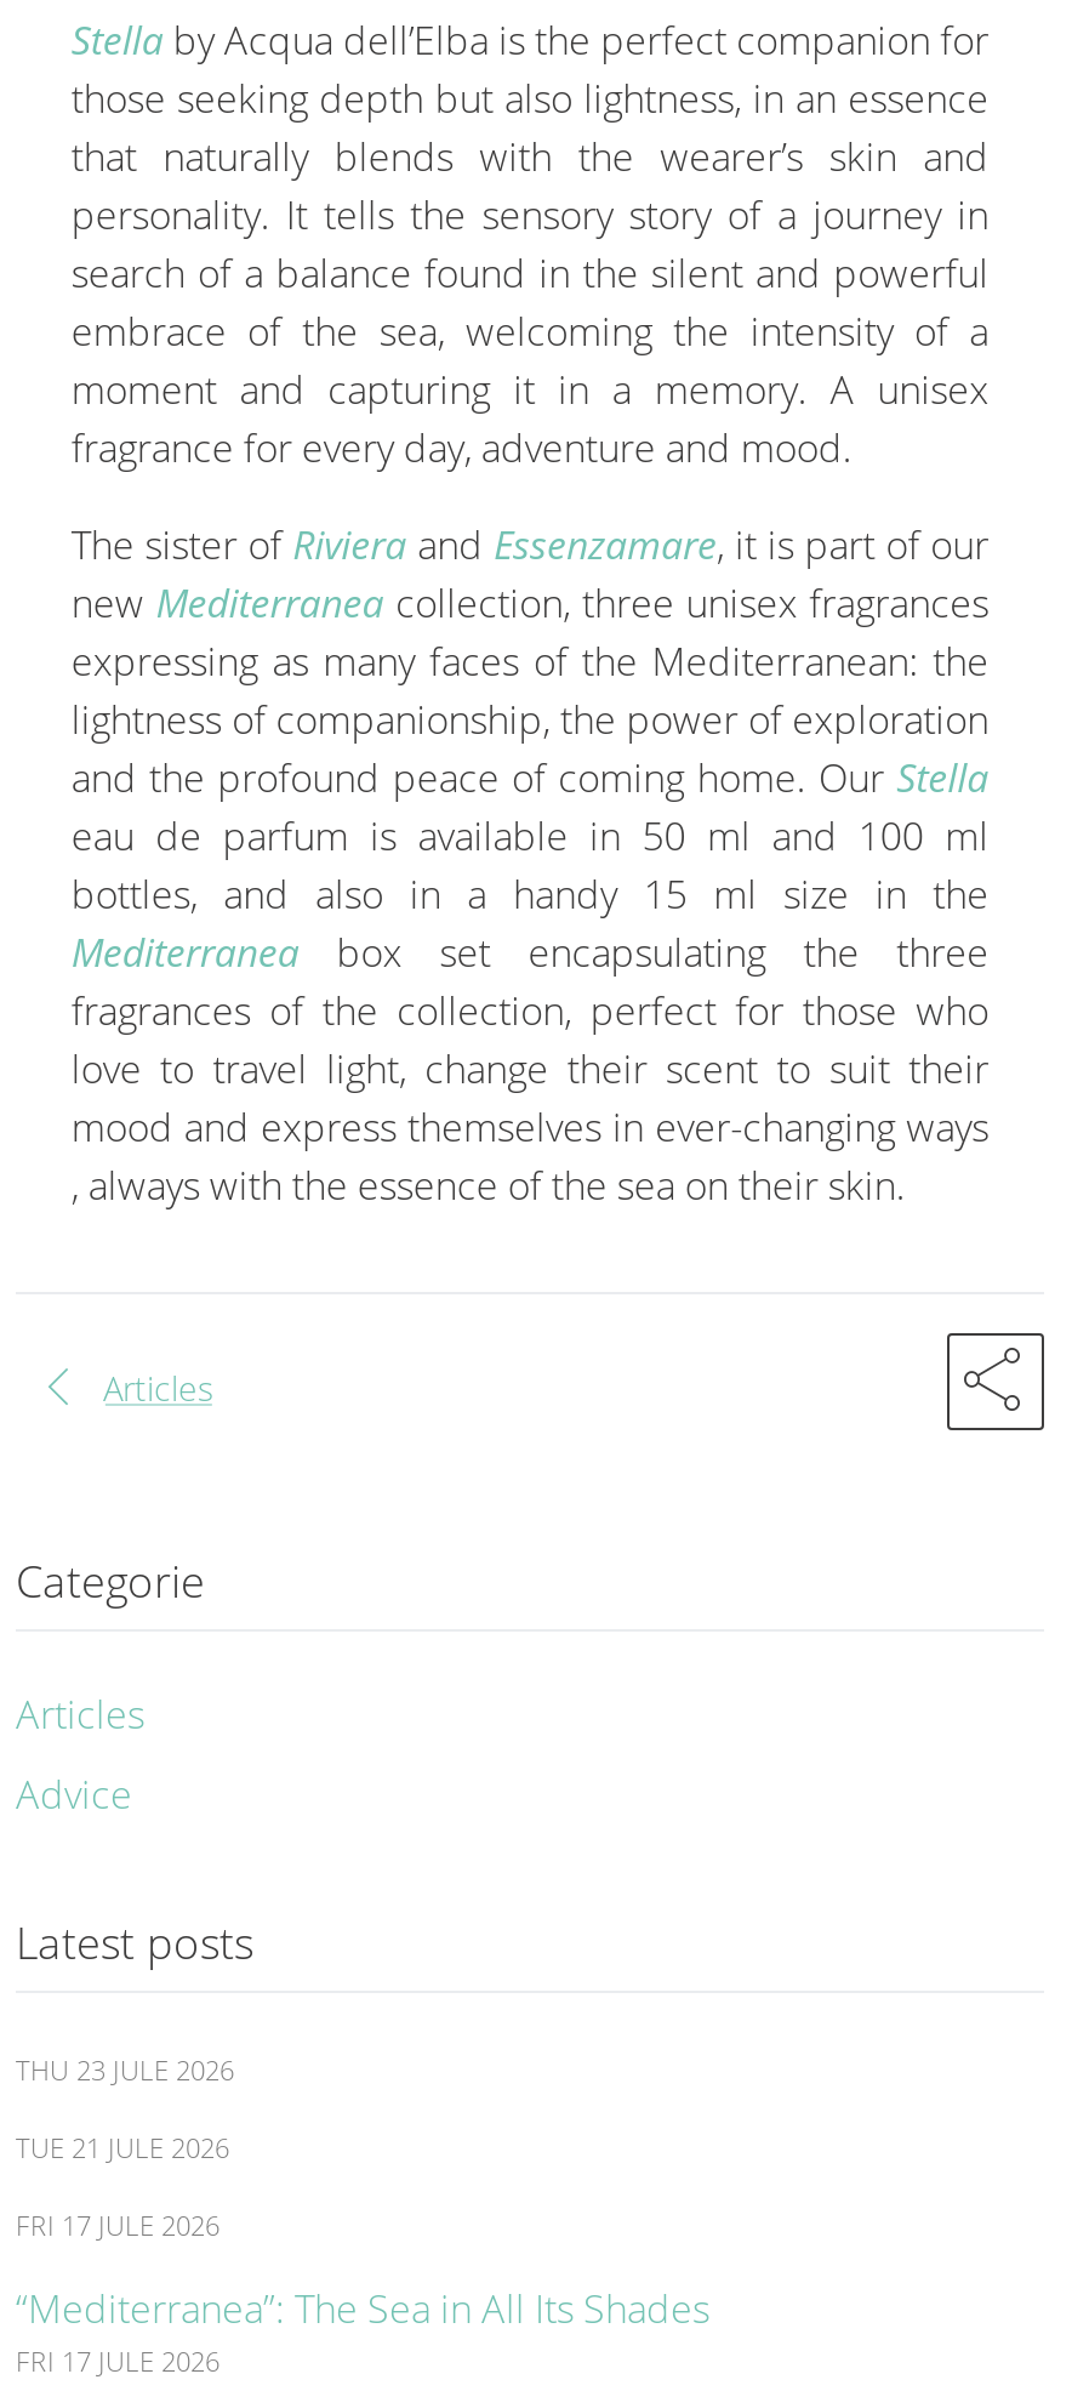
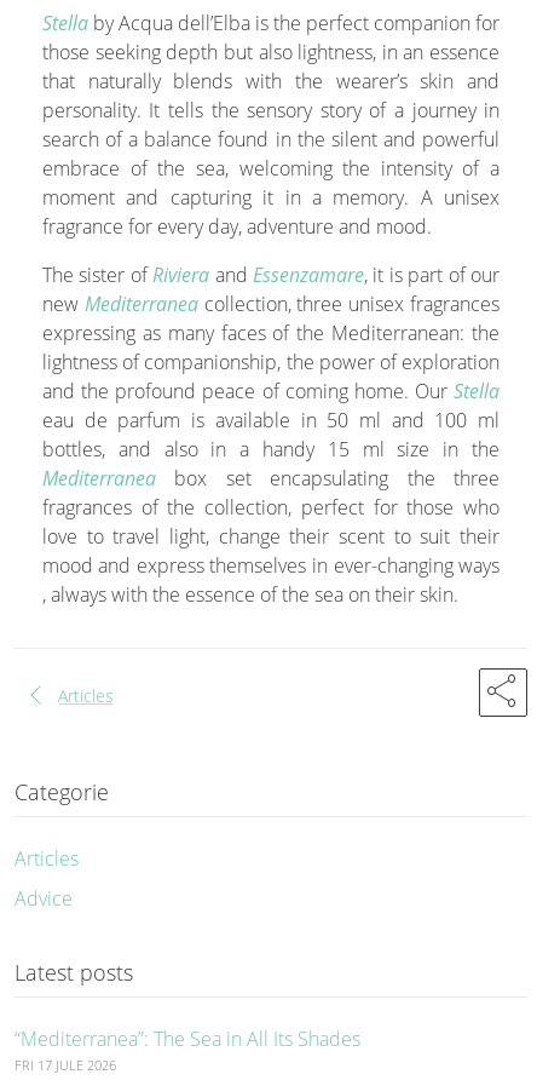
[16,2051,234,2242] THU 23 JULE 2026 | TUE 21 JULE 2026 | FRI 17 JULE 2026 -> none

